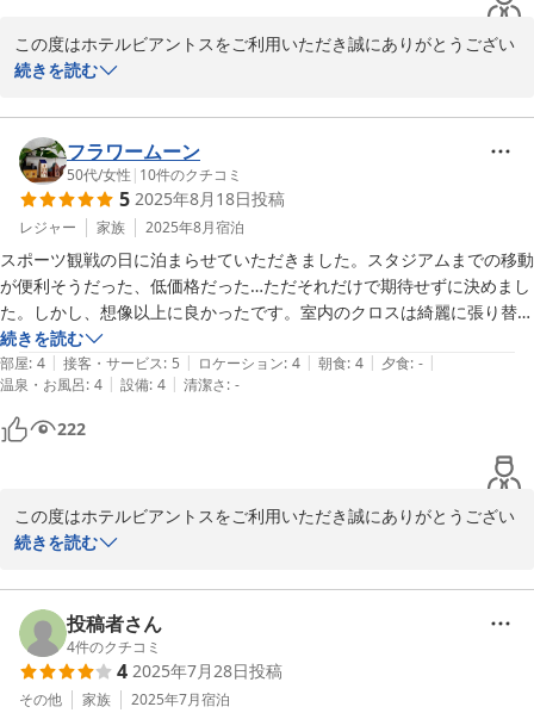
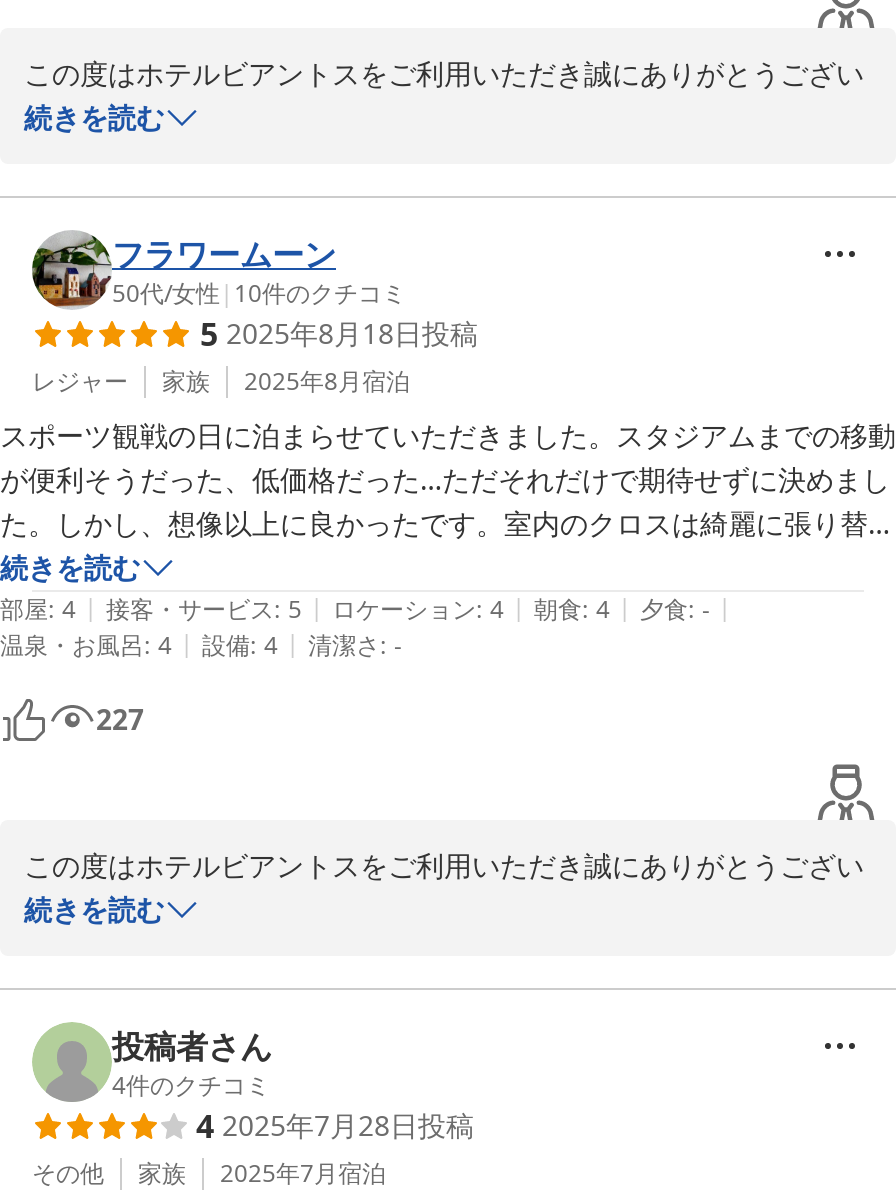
[57,417,86,440] 222 -> [96,700,144,738] 227

